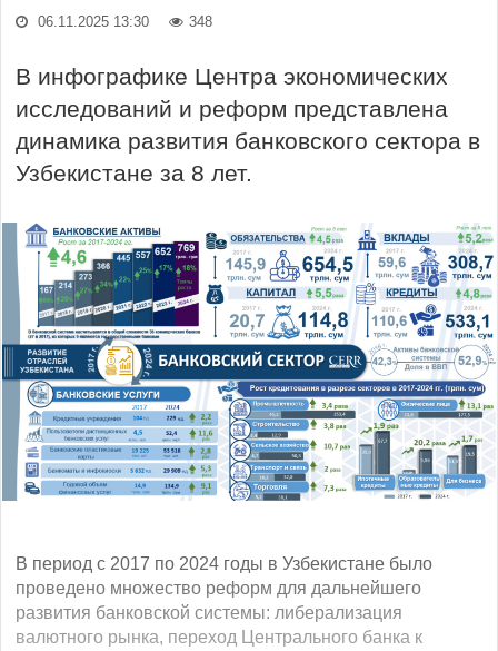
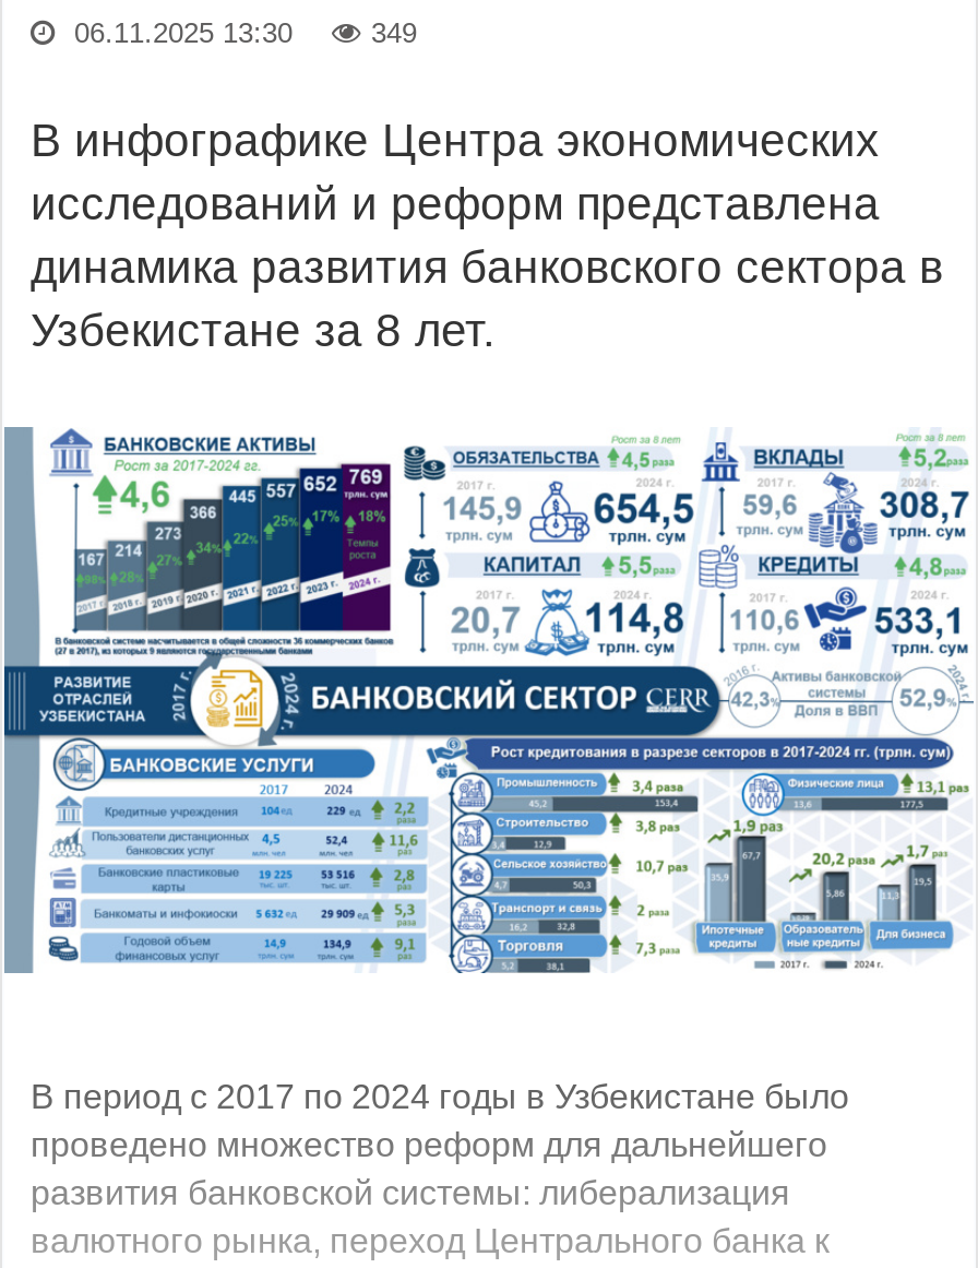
[189,13,212,30] 348 -> [371,16,417,49] 349

